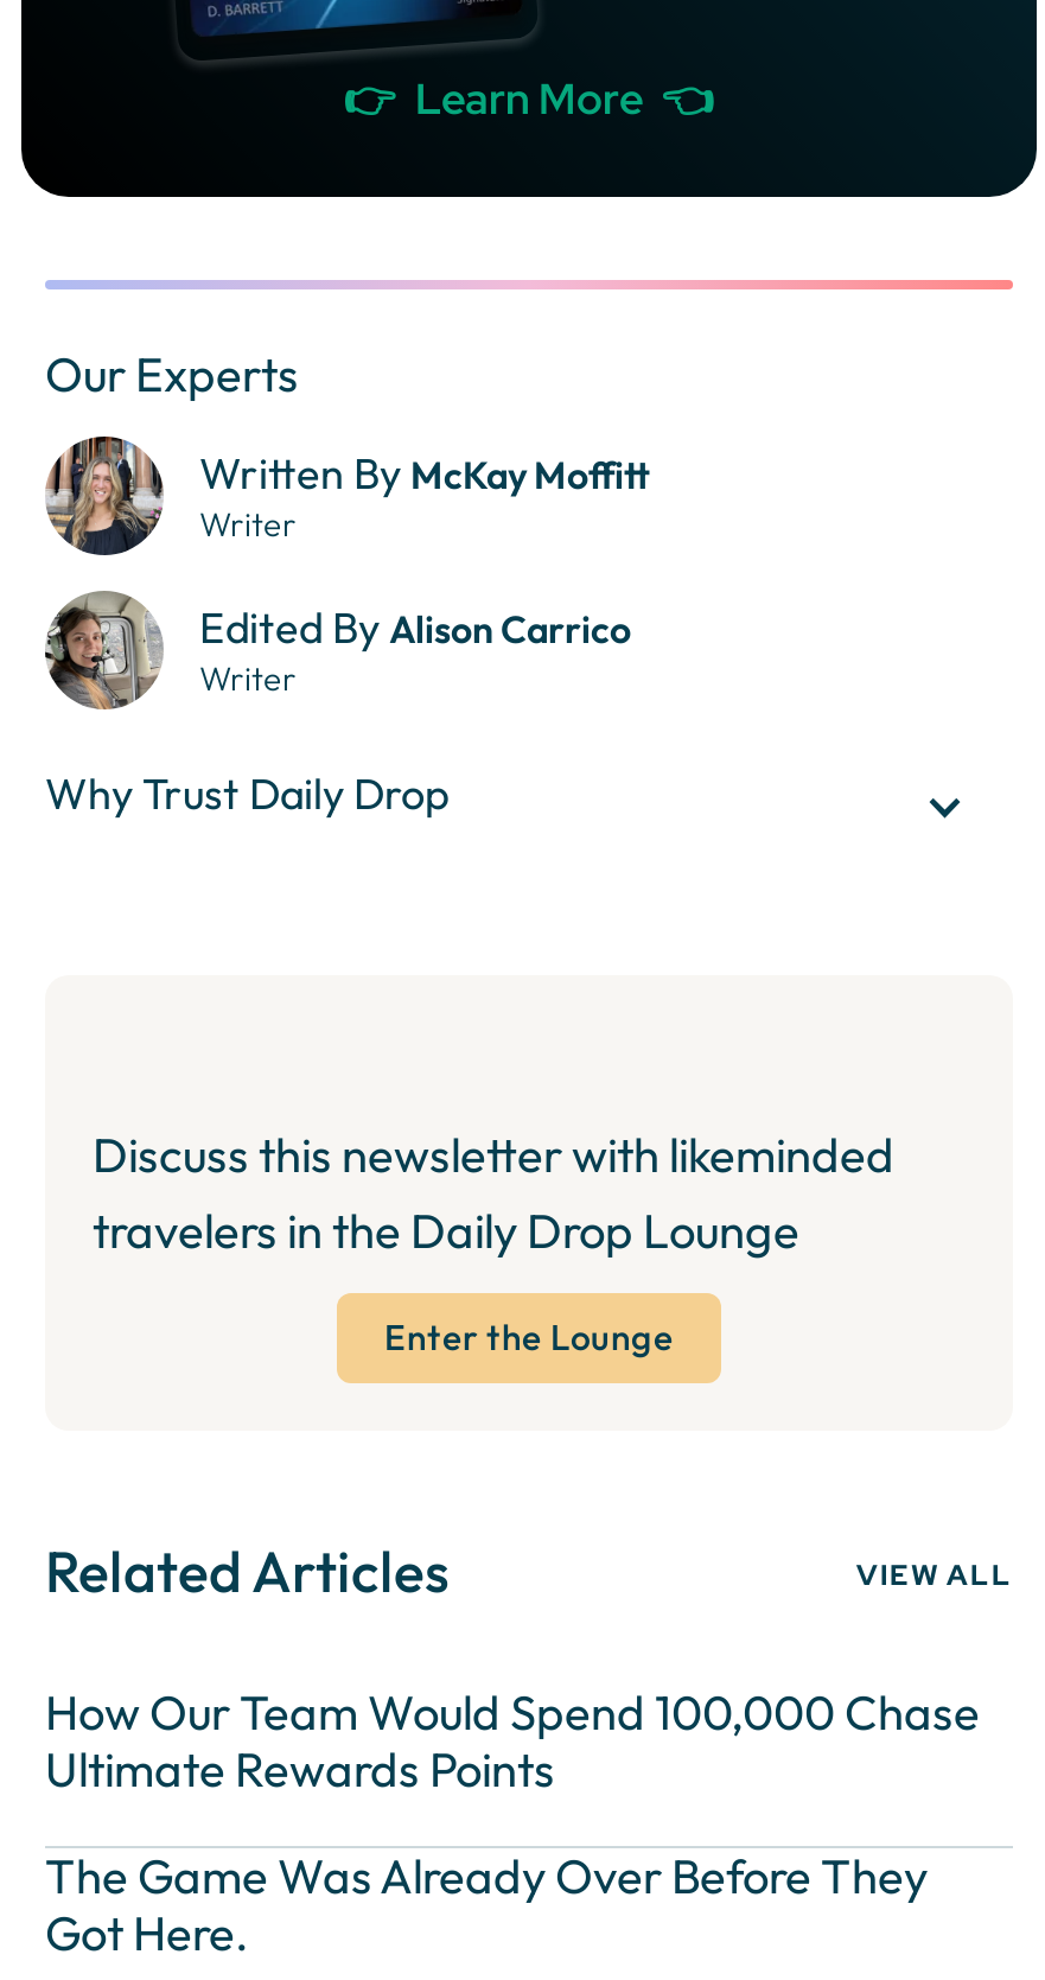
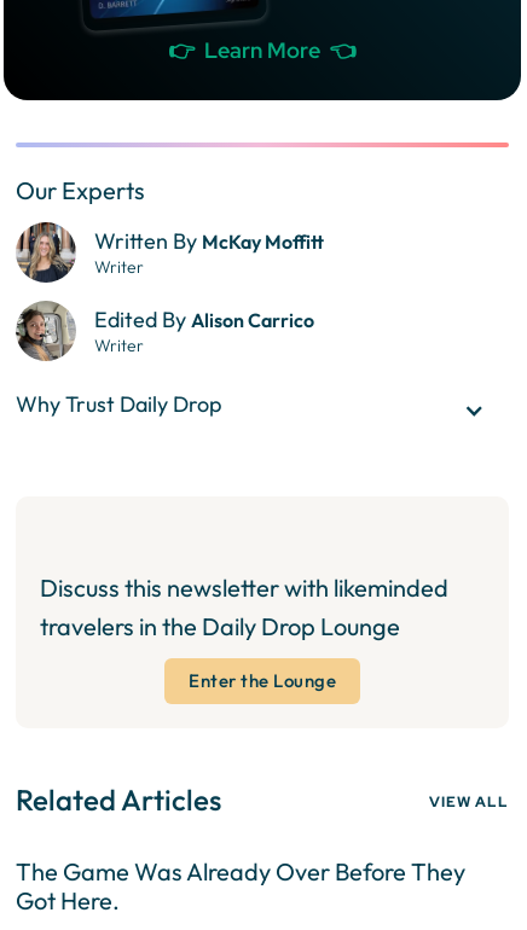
[45,1683,980,1799] How Our Team Would Spend 100,000 Chase | Ultimate Rewards Points -> none

